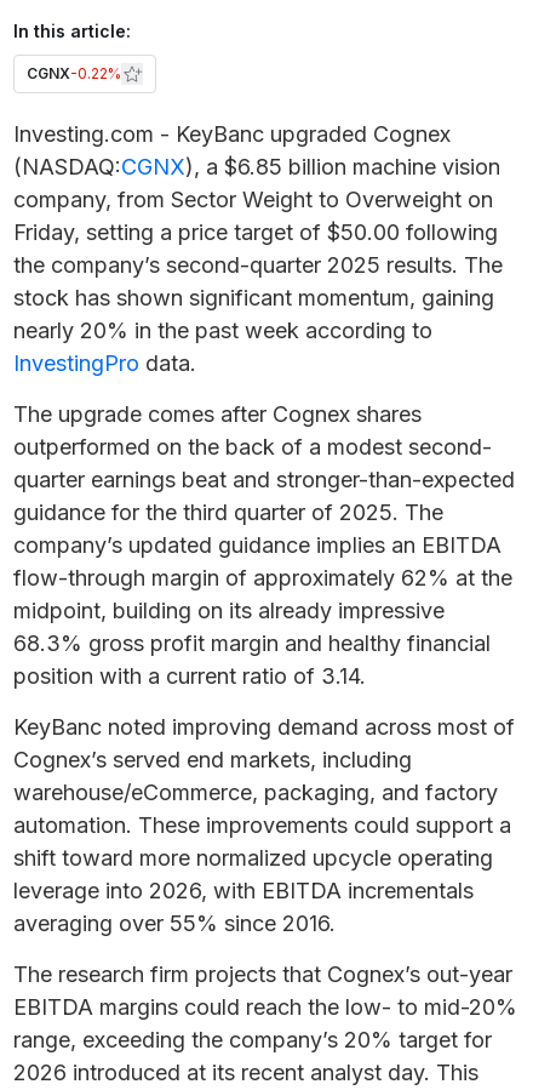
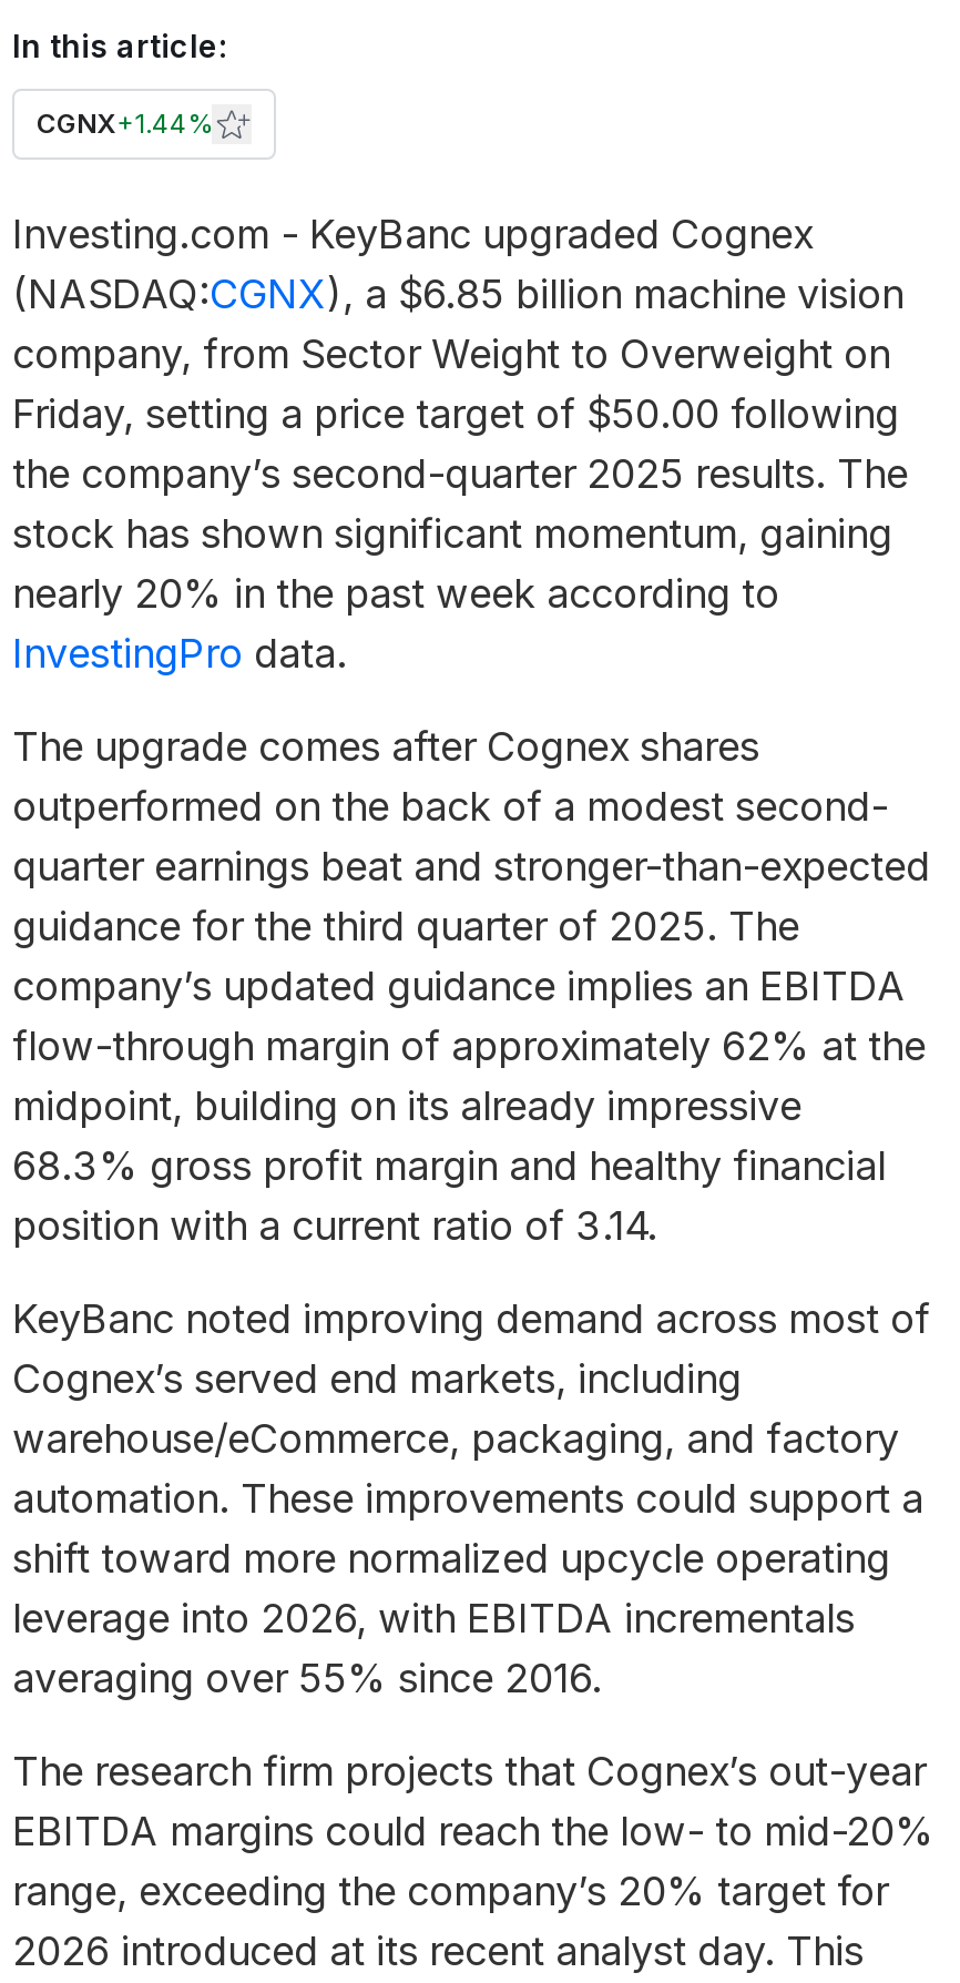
[27,64,121,82] CGNX-0.22% -> [37,106,212,139] CGNX+1.44%

